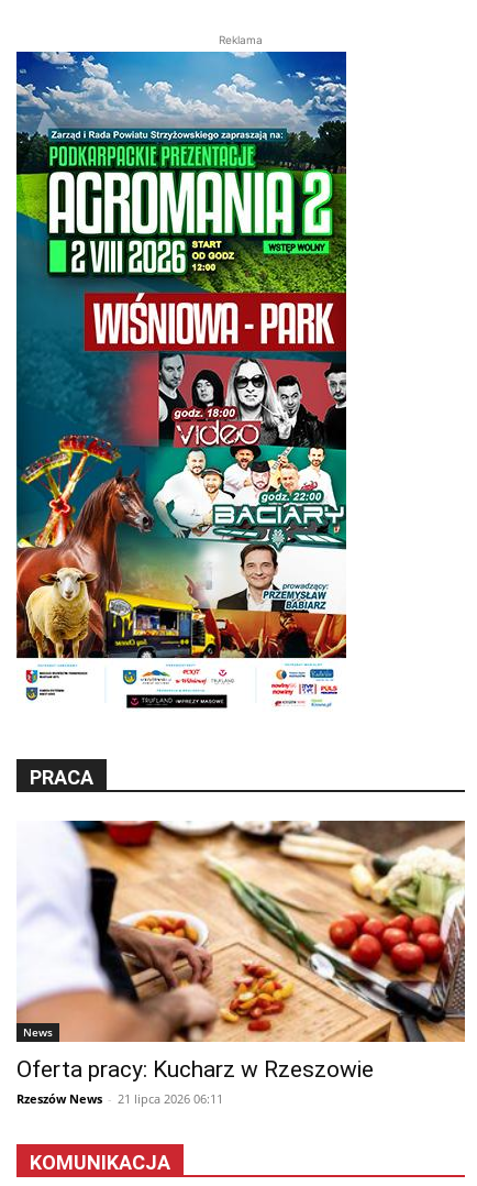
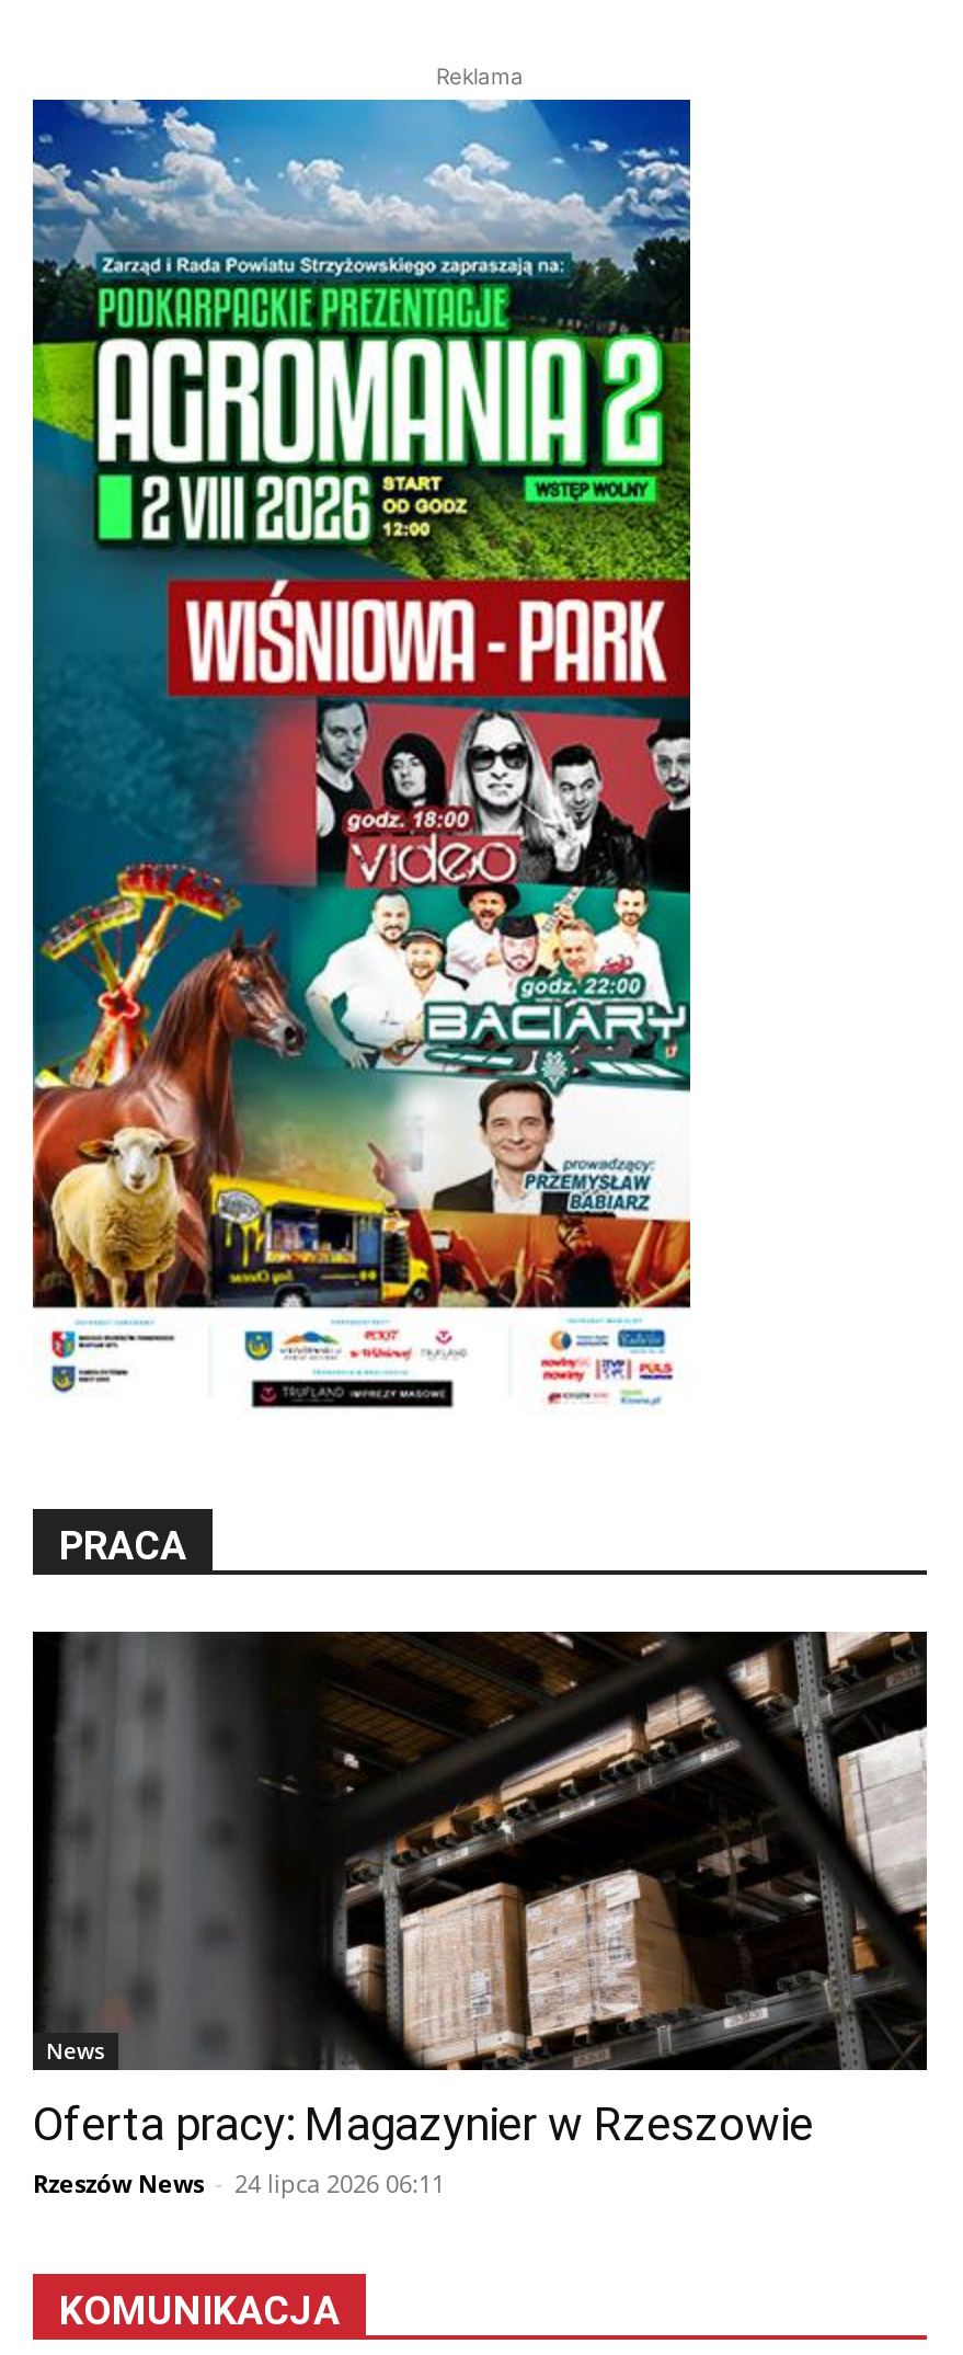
[15,820,466,1083] [image] | Oferta pracy: Kucharz w Rzeszowie -> [31,1630,929,2151] [image] | Oferta pracy: Magazynier w Rzeszowie
[16,1091,223,1107] Rzeszów News - 21 lipca 2026 06:11 -> [33,2166,445,2199] Rzeszów News - 24 lipca 2026 06:11

